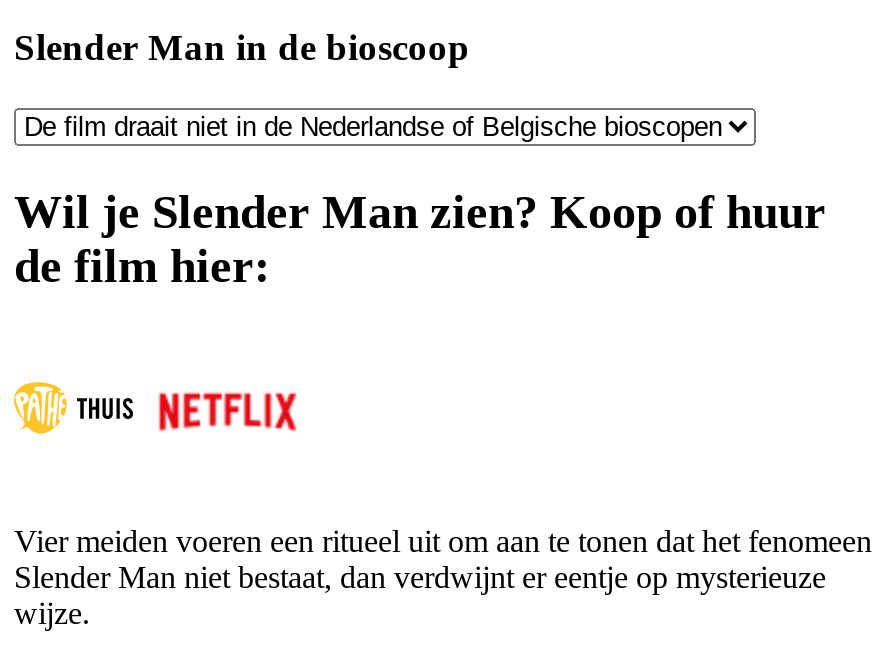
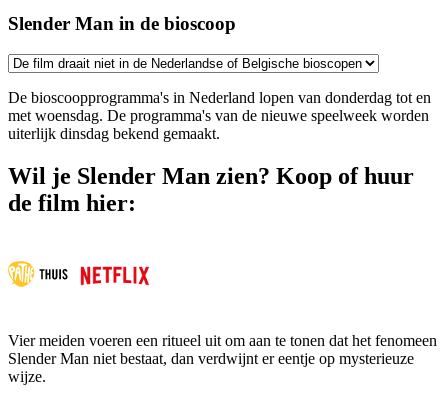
none -> [8,89,431,142] De bioscoopprogramma's in Nederland lopen van donderdag tot en | met woensdag. De programma's van de nieuwe speelweek worden | uiterlijk dinsdag bekend gemaakt.

